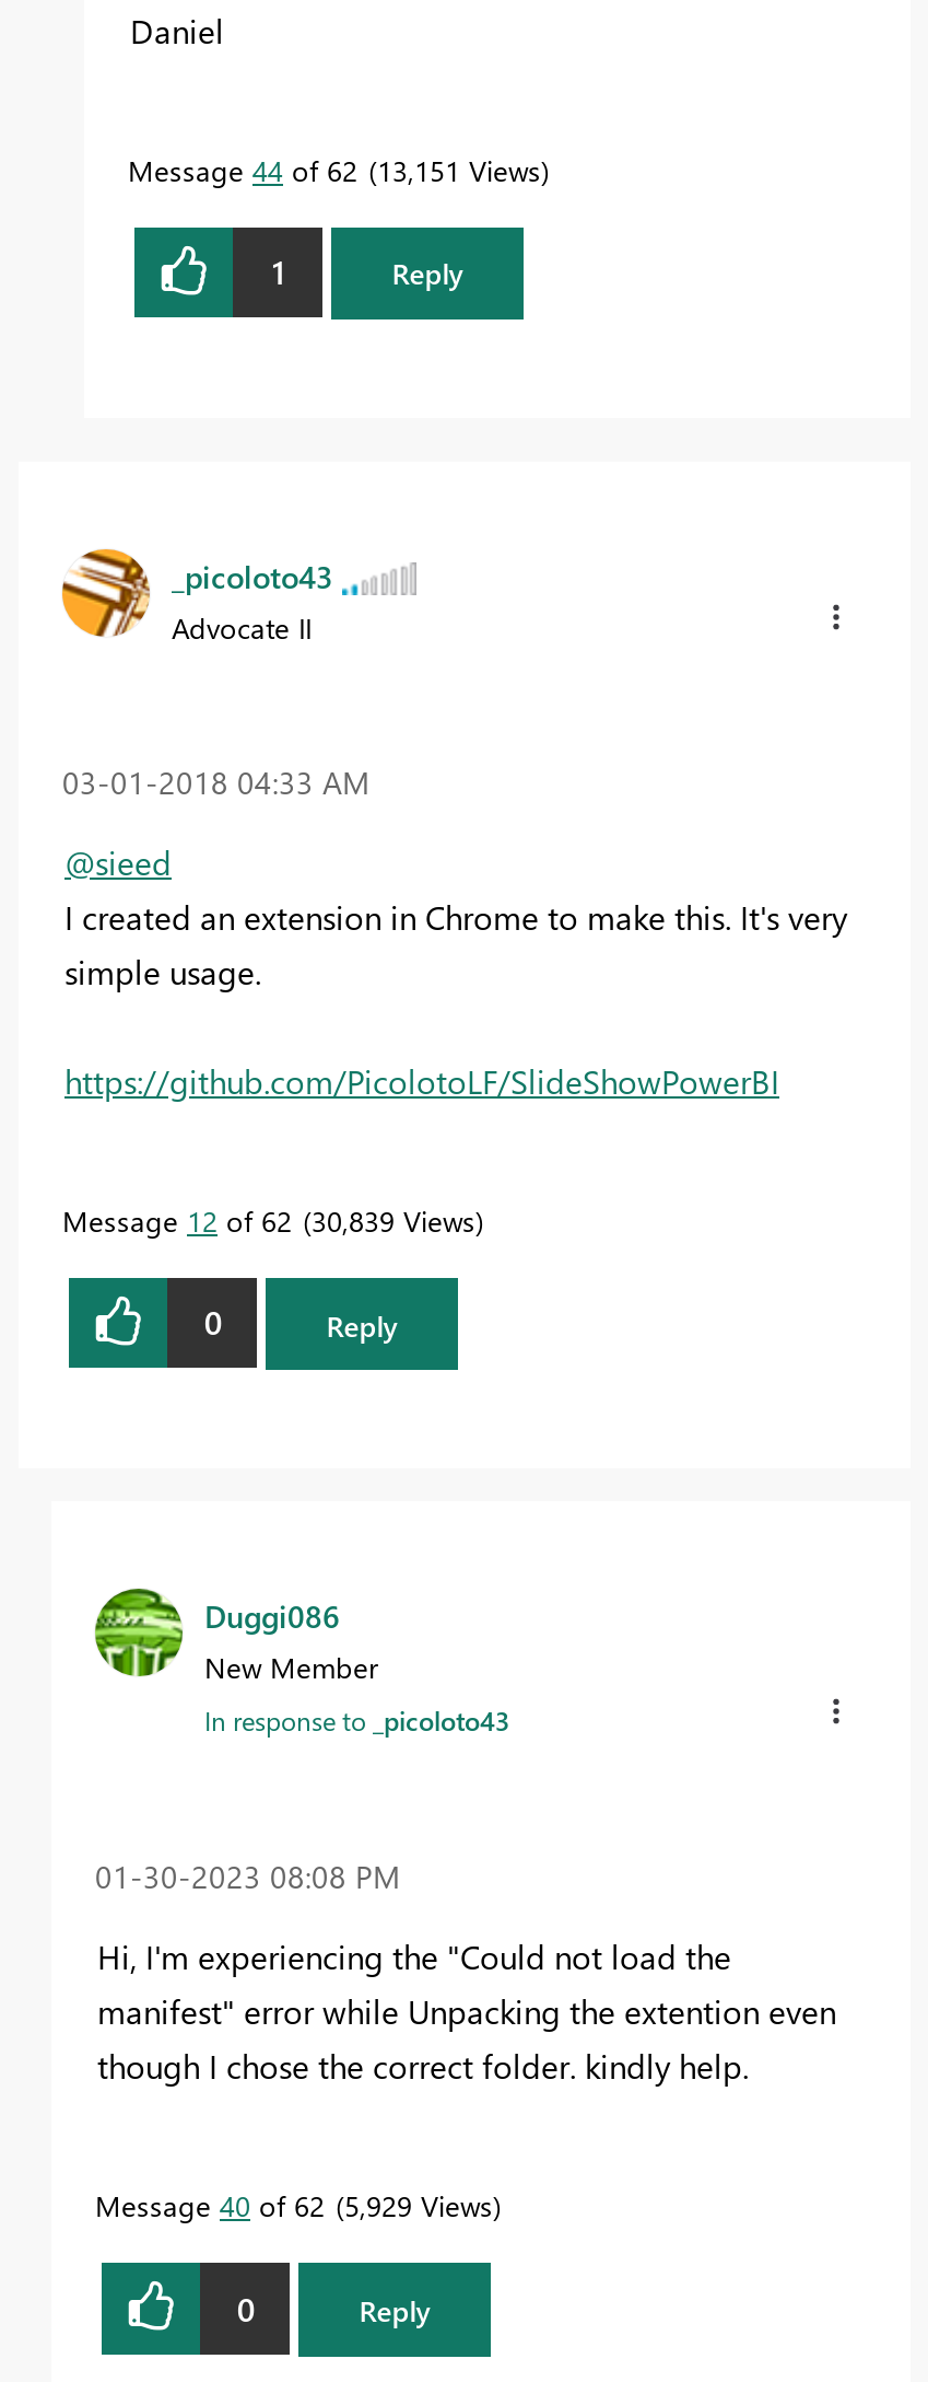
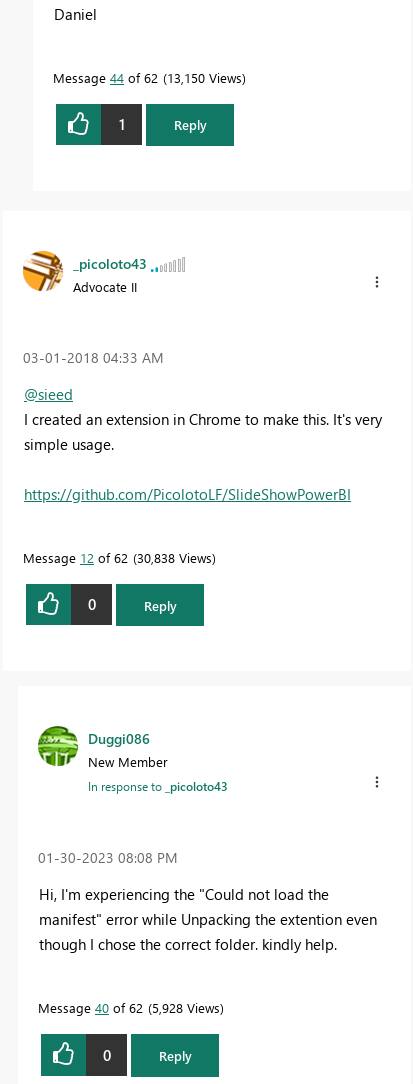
[128,150,541,187] Message 44 of 62 13,151 Views -> [53,68,242,85] Message 44 of 62 13,150 Views
[62,1201,475,1238] Message 12 of 62 30,839 Views -> [23,549,212,566] Message 12 of 62 30,838 Views
[95,2187,493,2224] Message 40 of 62 5,929 Views -> [38,999,220,1016] Message 40 of 62 5,928 Views

